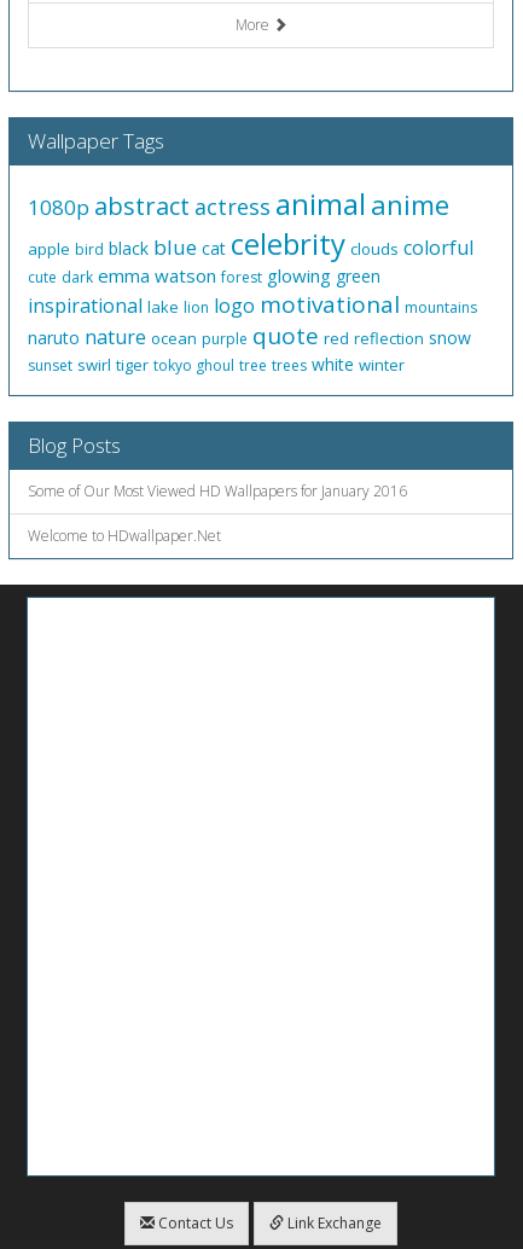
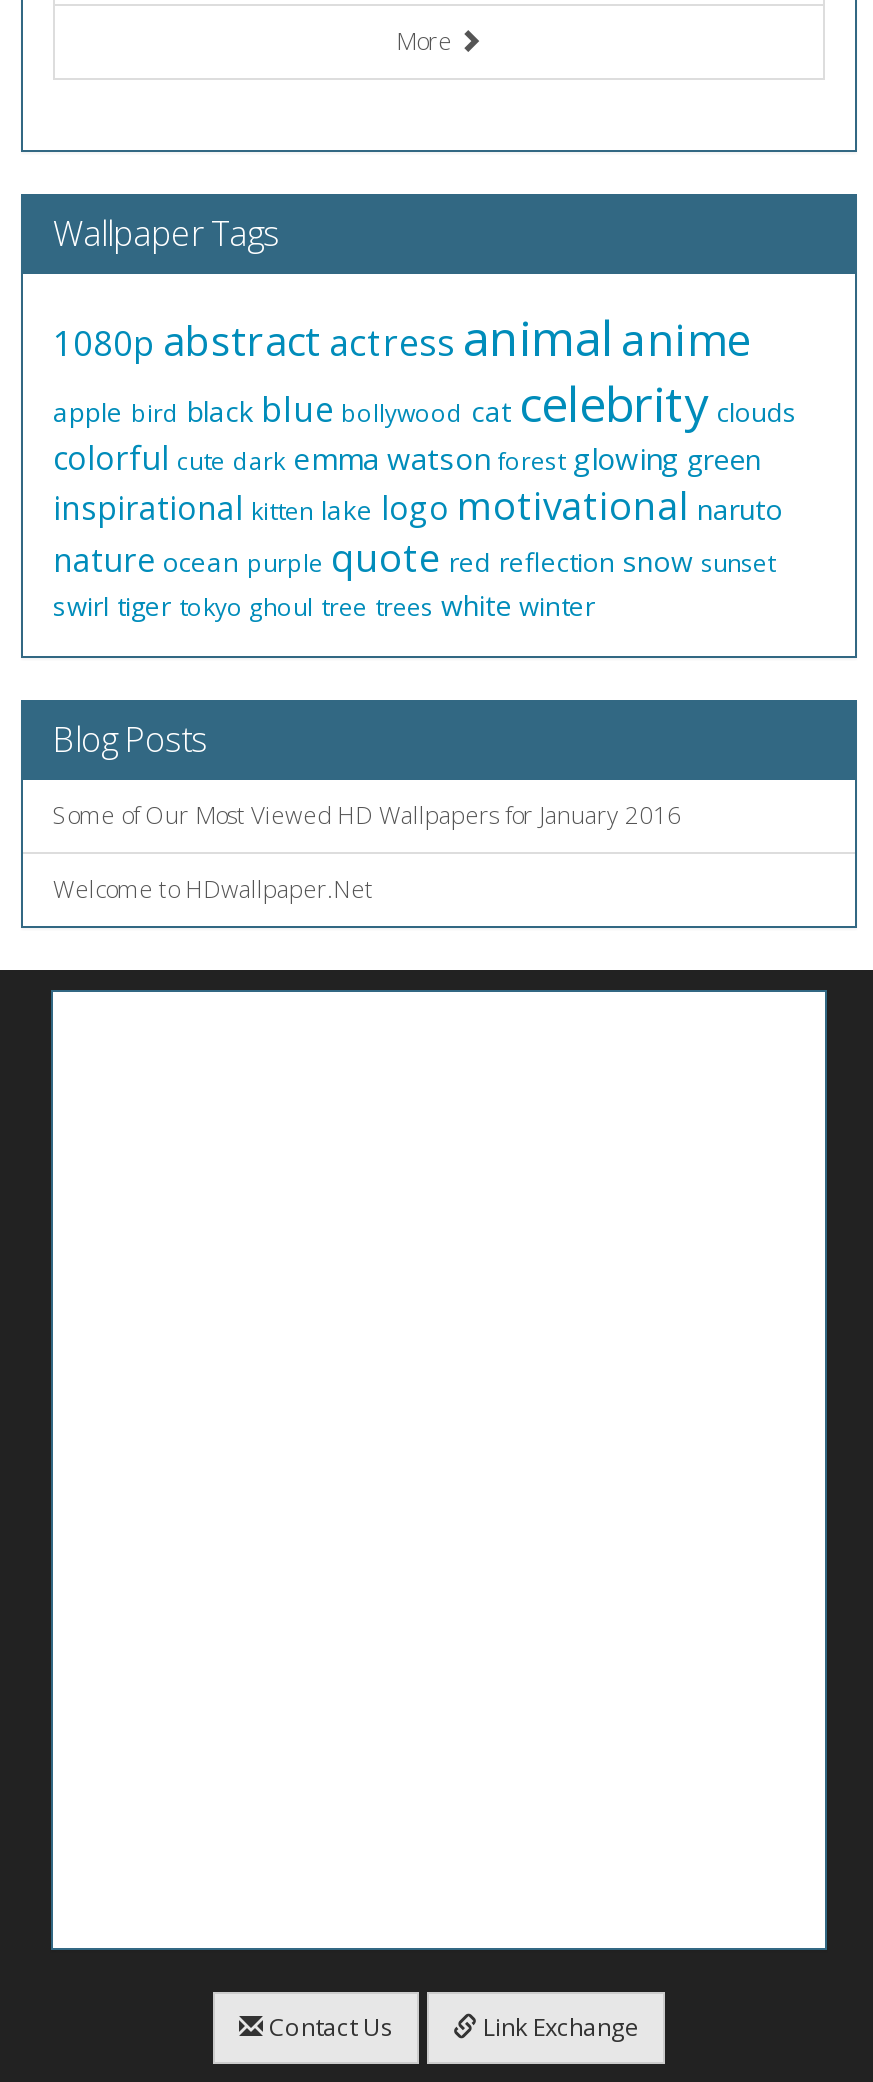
[28,223,477,376] apple bird black blue cat celebrity clouds colorful | cute dark emma watson forest glowing green | inspirational lake lion logo motivational mountains | naruto nature ocean purple quote red reflection snow | sunset swirl tiger tokyo ghoul tree trees white winter -> [53,370,797,624] apple bird black blue bollywood cat celebrity clouds | colorful cute dark emma watson forest glowing green | inspirational kitten lake logo motivational naruto | nature ocean purple quote red reflection snow sunset | swirl tiger tokyo ghoul tree trees white winter

